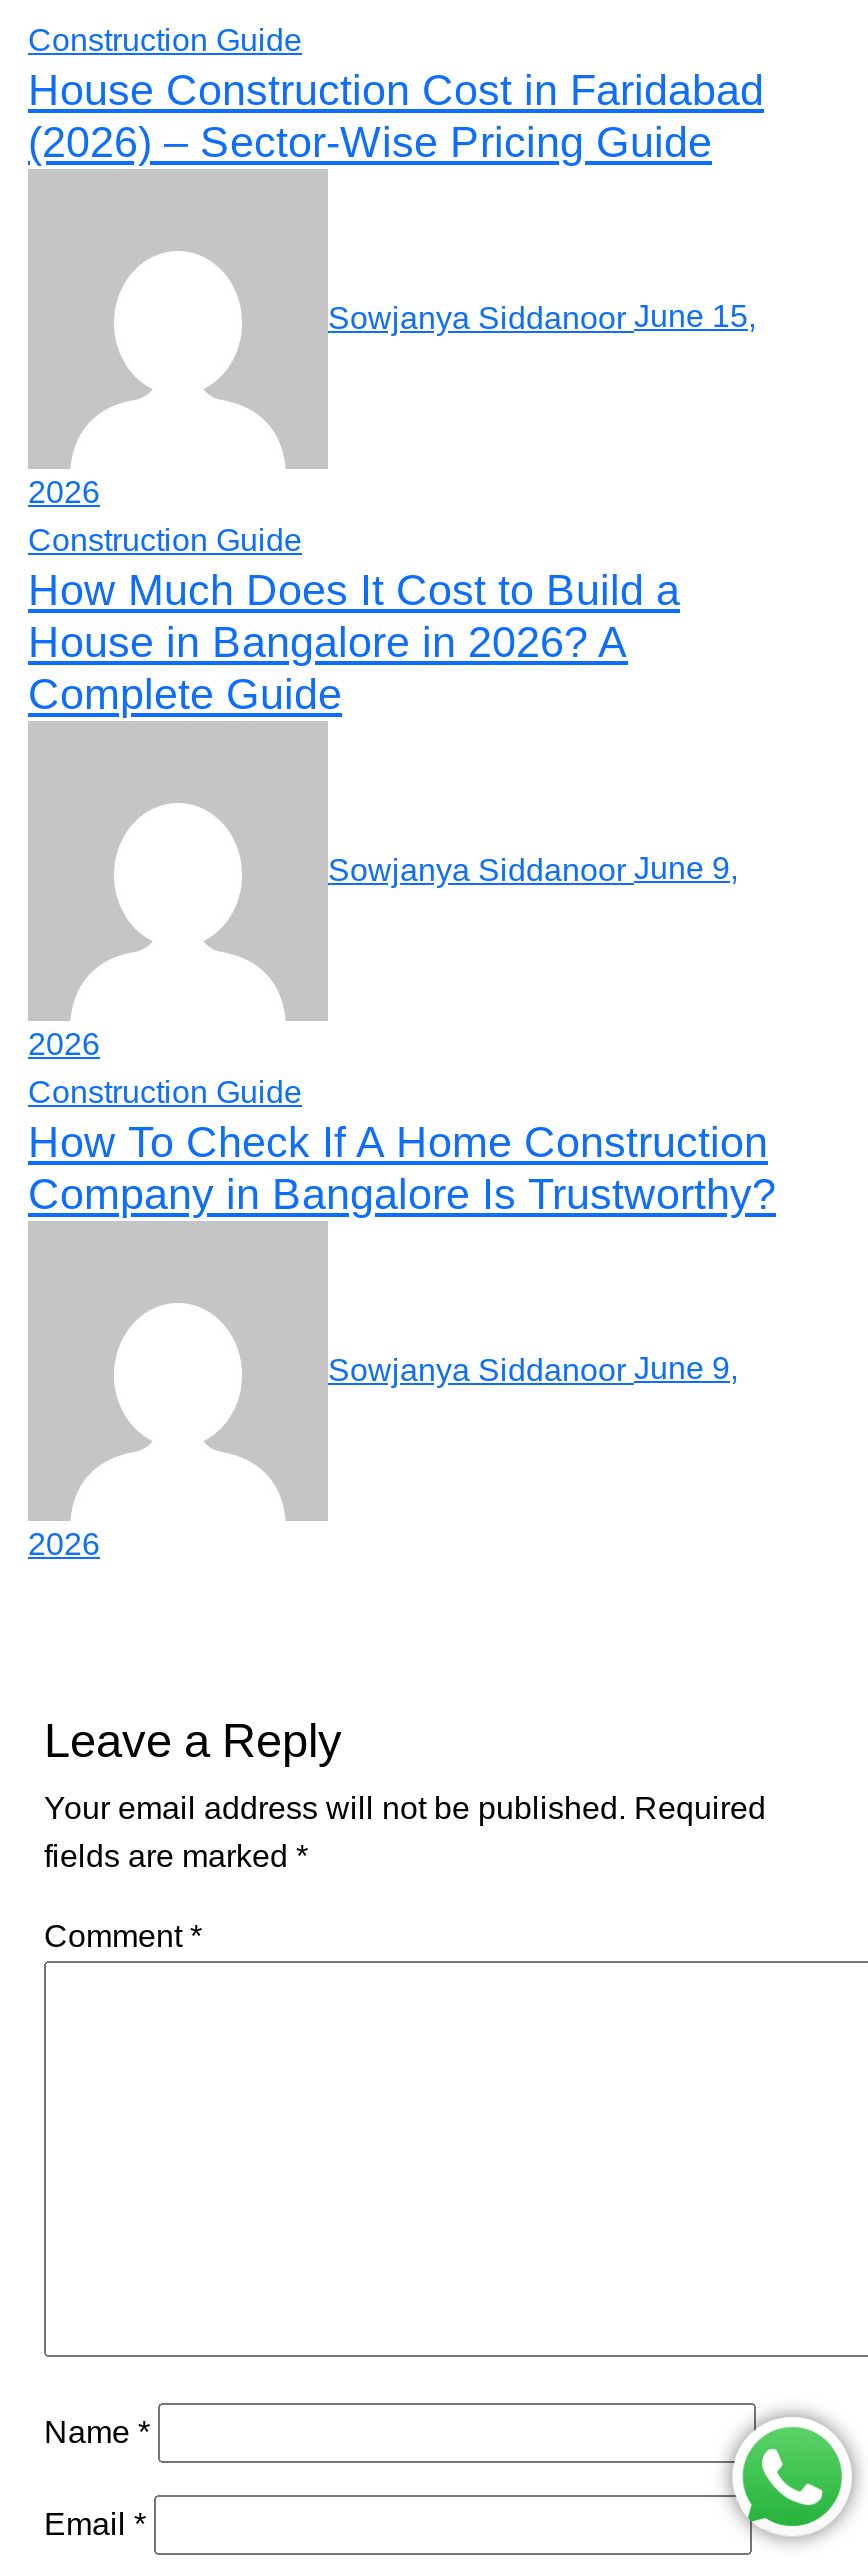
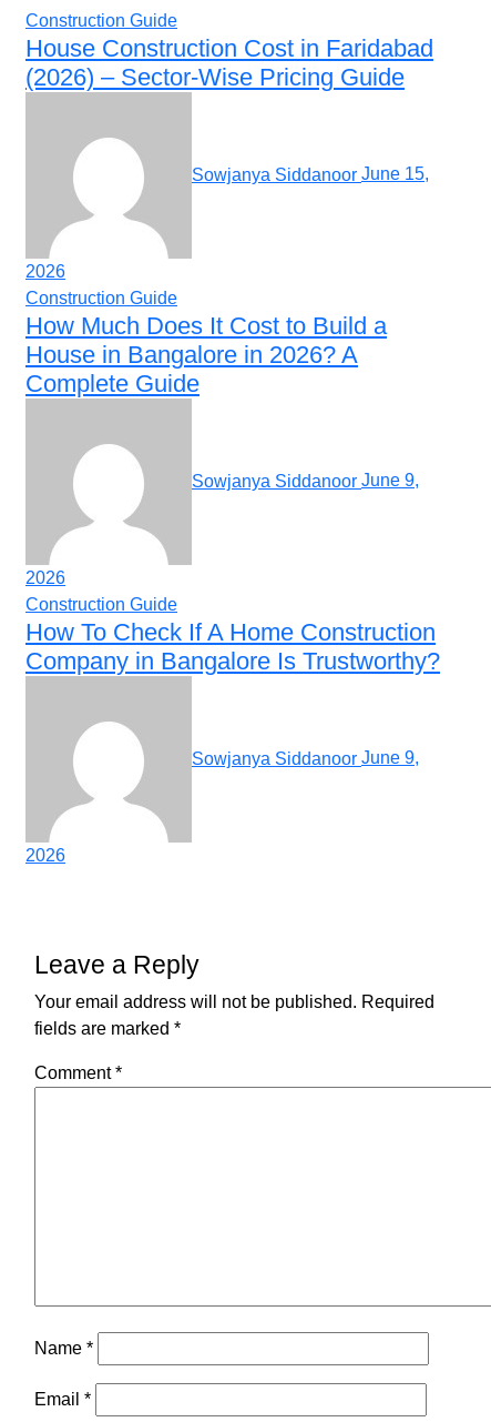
[722,2407,862,2547] [image] -> none

